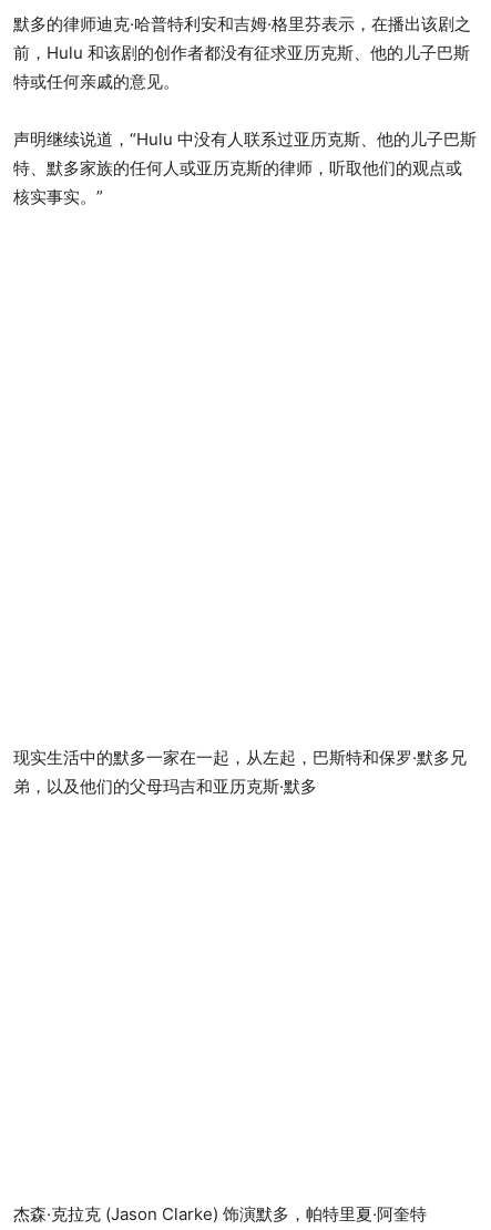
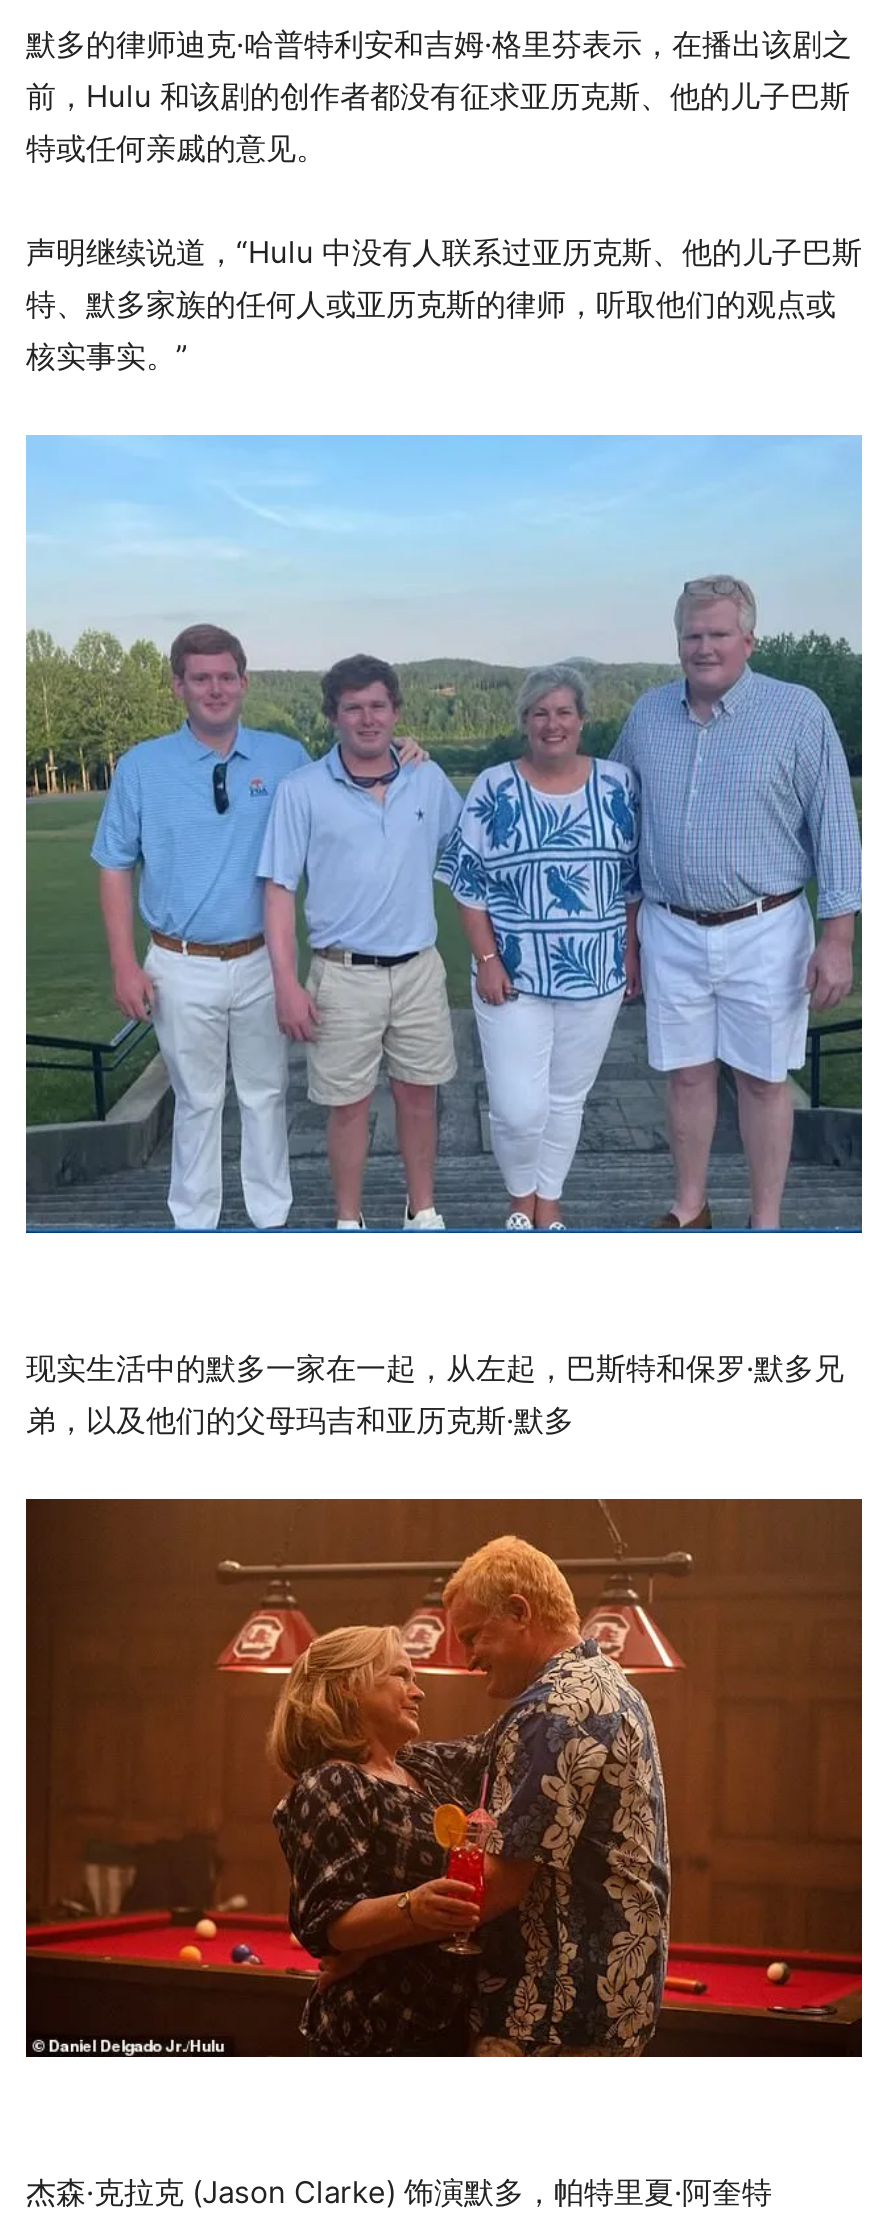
none -> [24,433,864,1235] [image]
none -> [24,1497,864,2059] [image]

